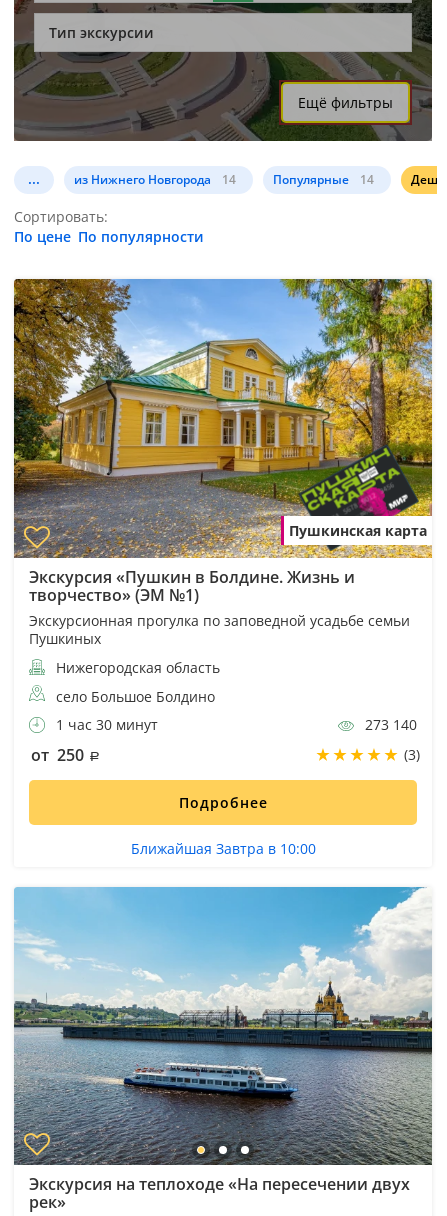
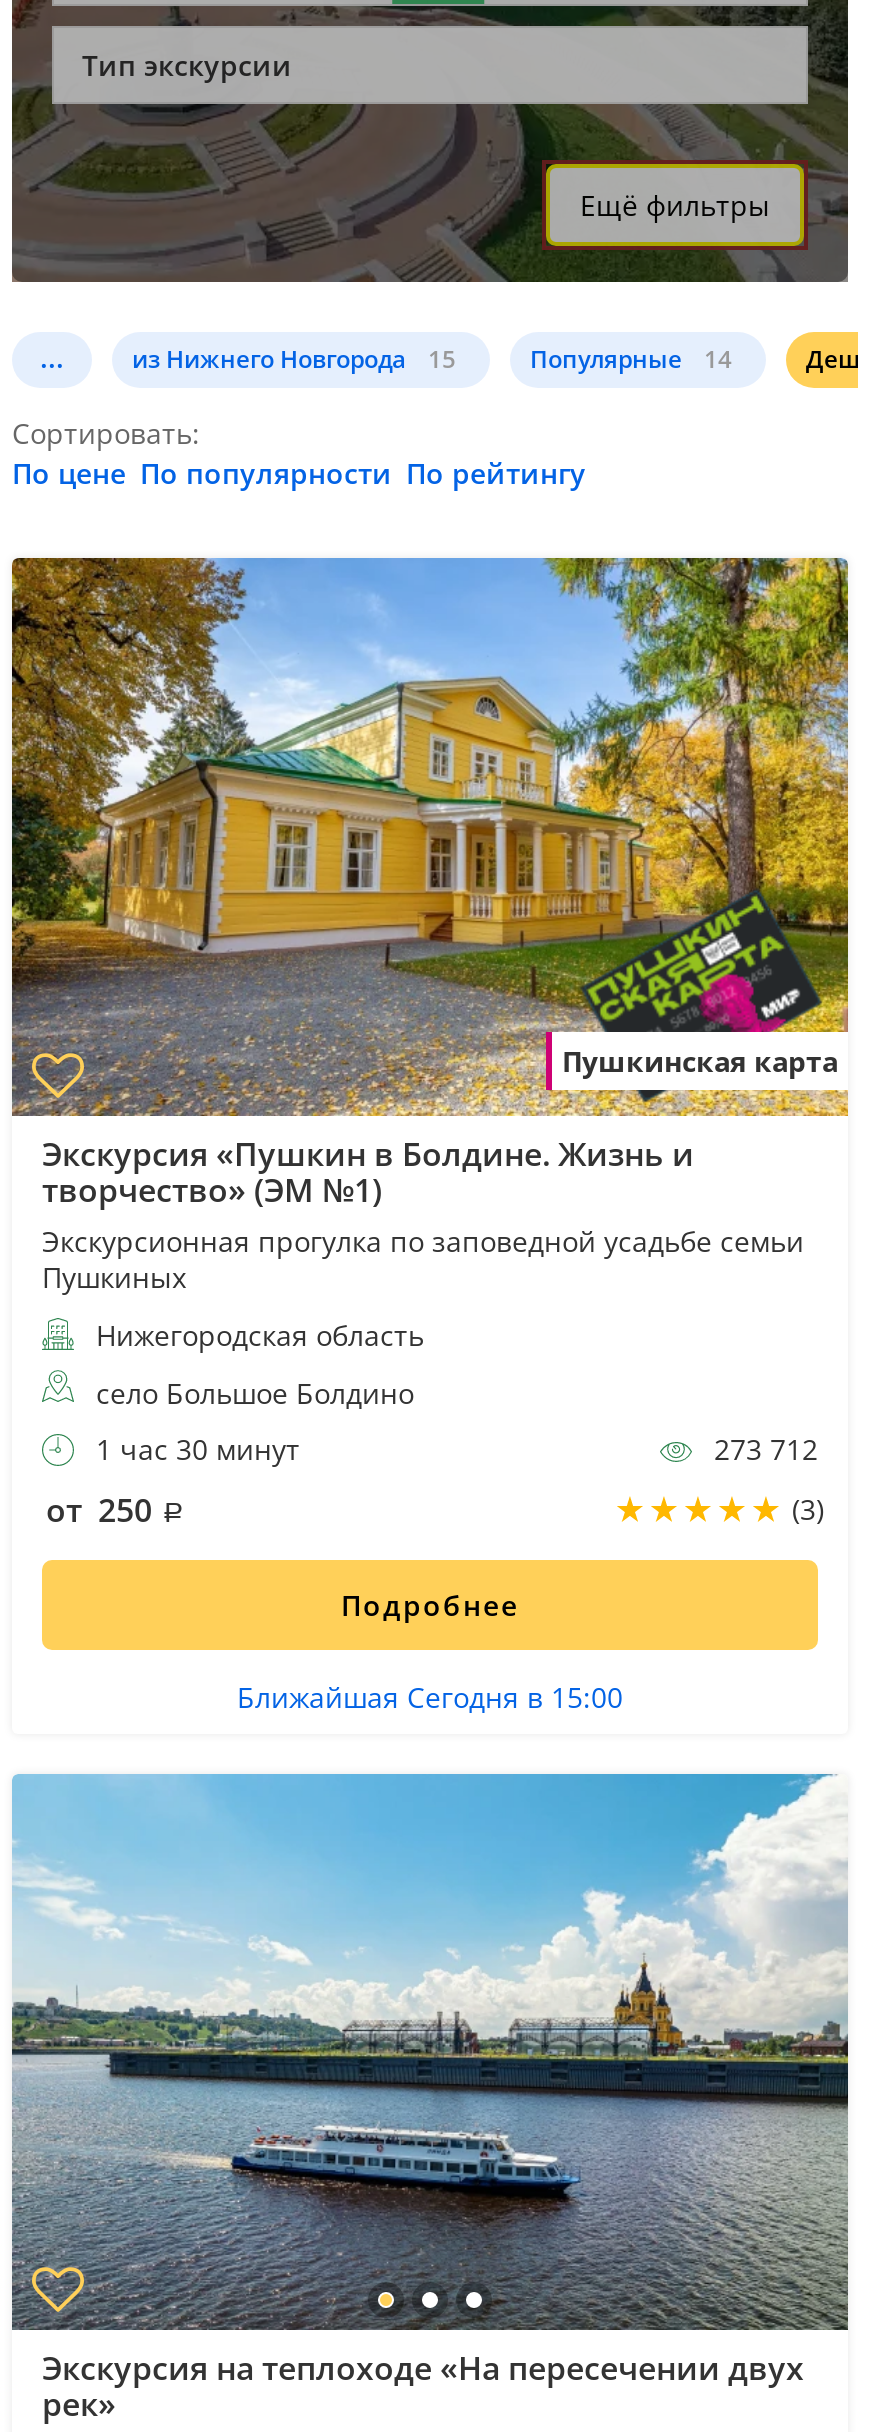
[222,171,236,188] 14 -> [428,342,456,376] 15
[14,227,204,246] По цене По популярности -> [12,454,586,492] По цене По популярности По рейтингу
[361,715,417,734] 273 140 -> [706,1429,818,1467] 273 712
[130,839,315,858] Ближайшая Завтра в 10:00 -> [237,1677,623,1715] Ближайшая Сегодня в 15:00

